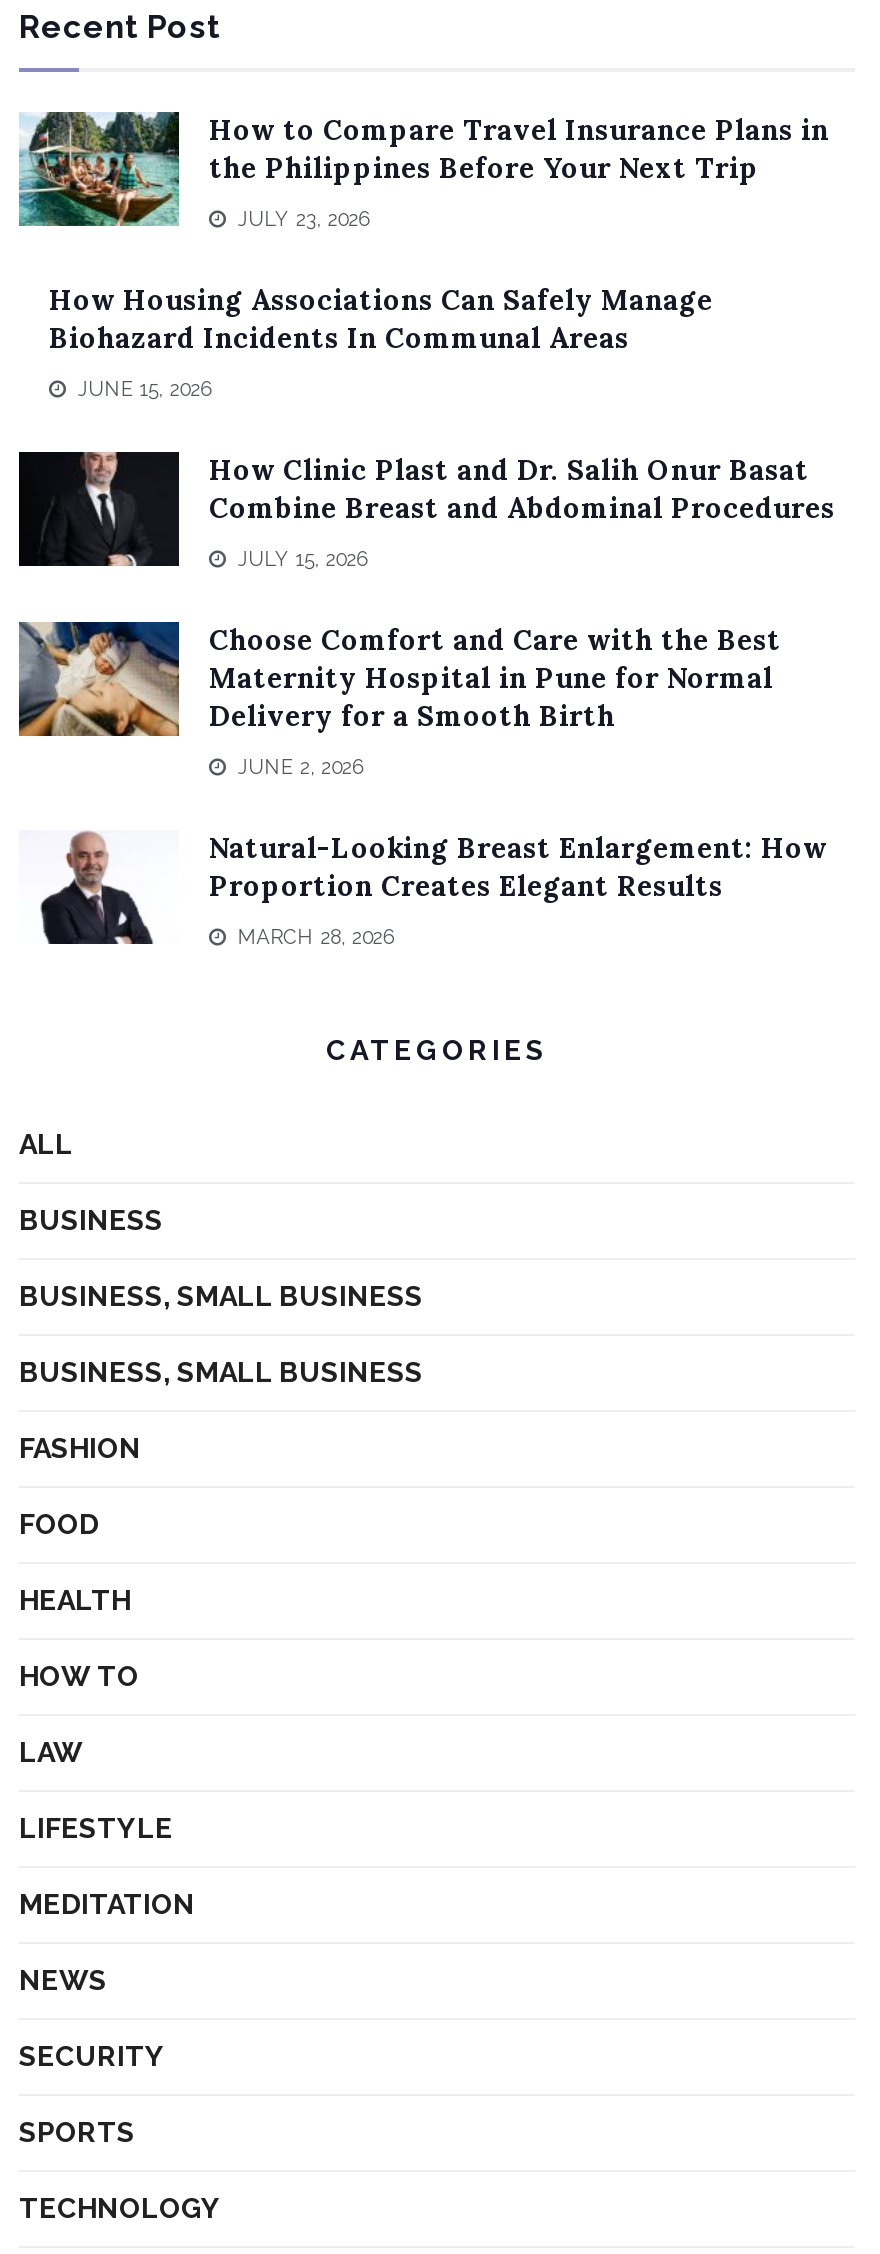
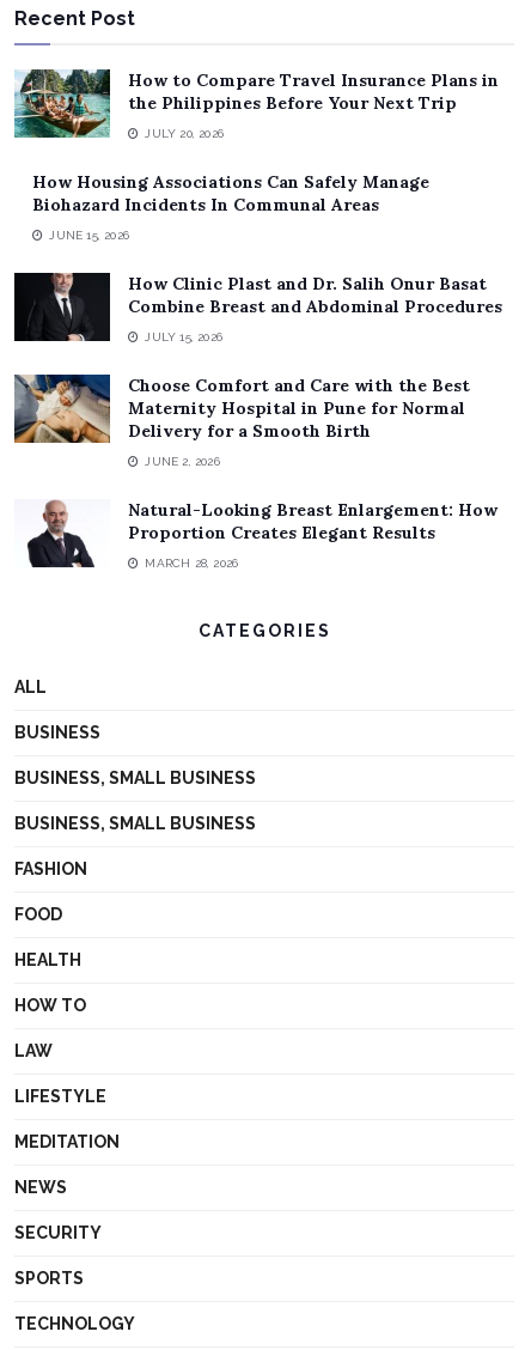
[231,208,369,230] JULY 23, 2026 -> [141,127,224,140] JULY 20, 2026

